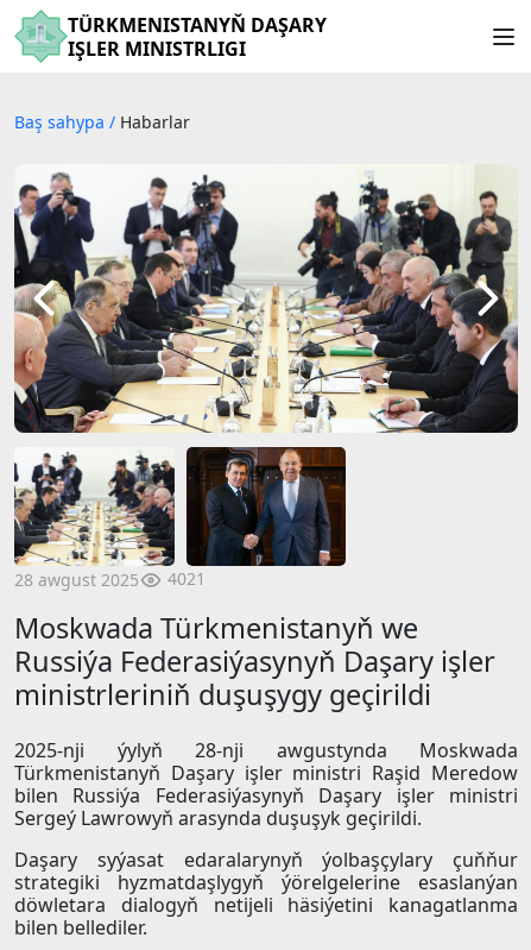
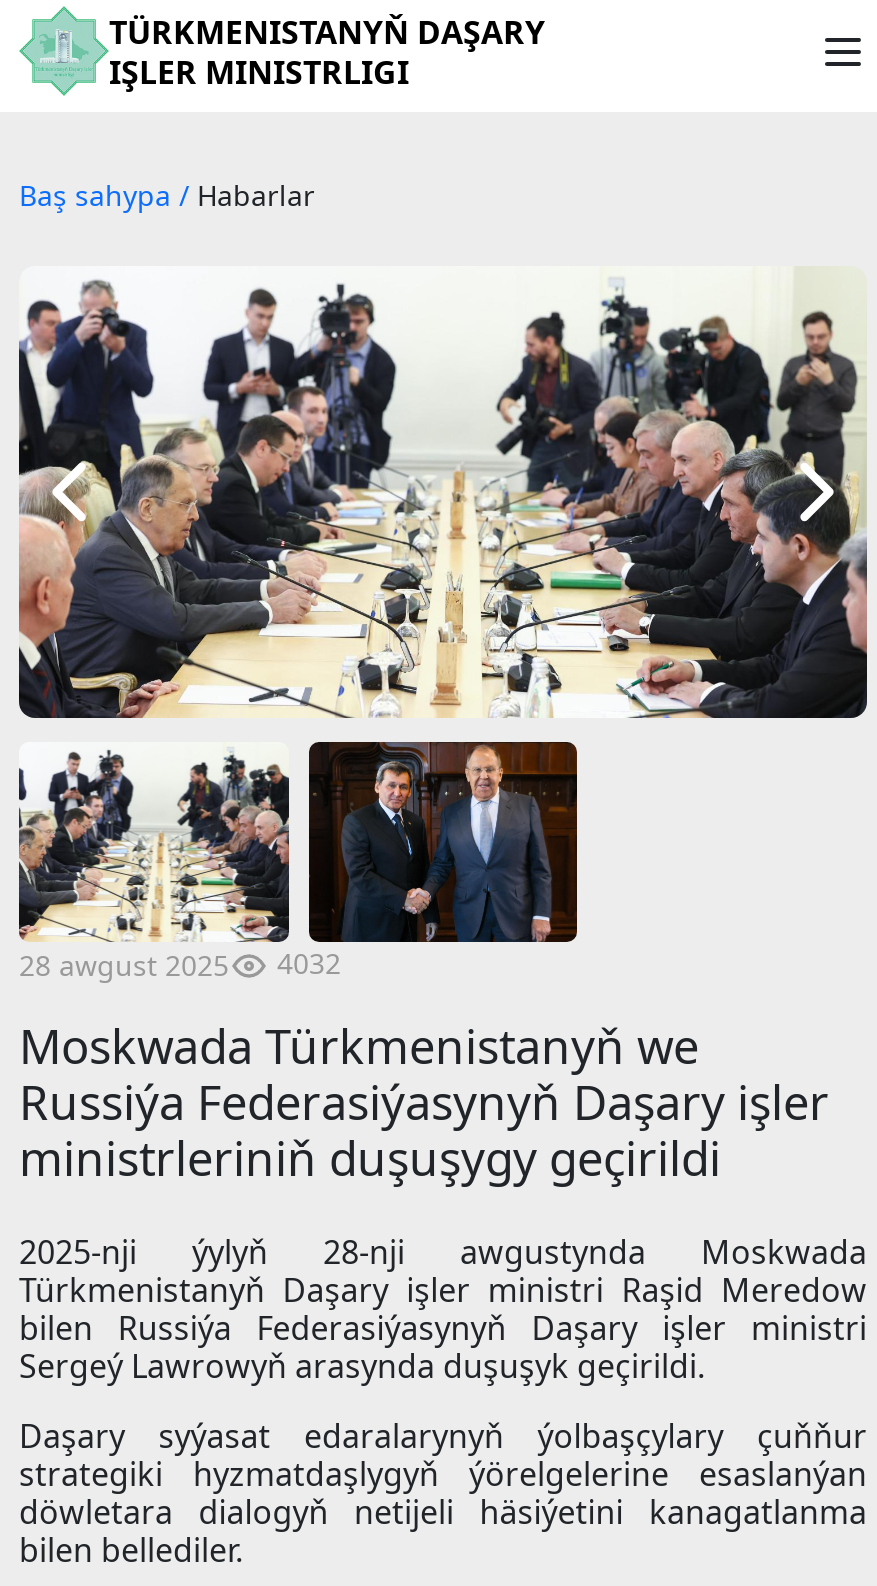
[14,567,206,591] 28 awgust 2025 4021 -> [19,944,341,984] 28 awgust 2025 4032

